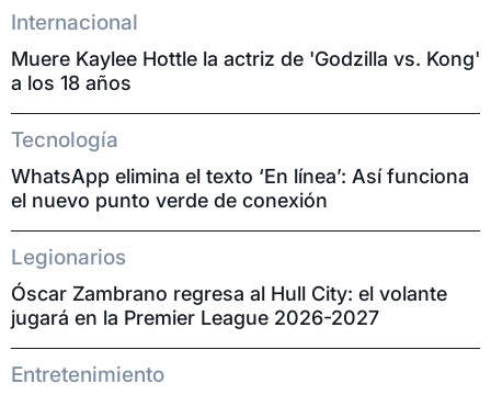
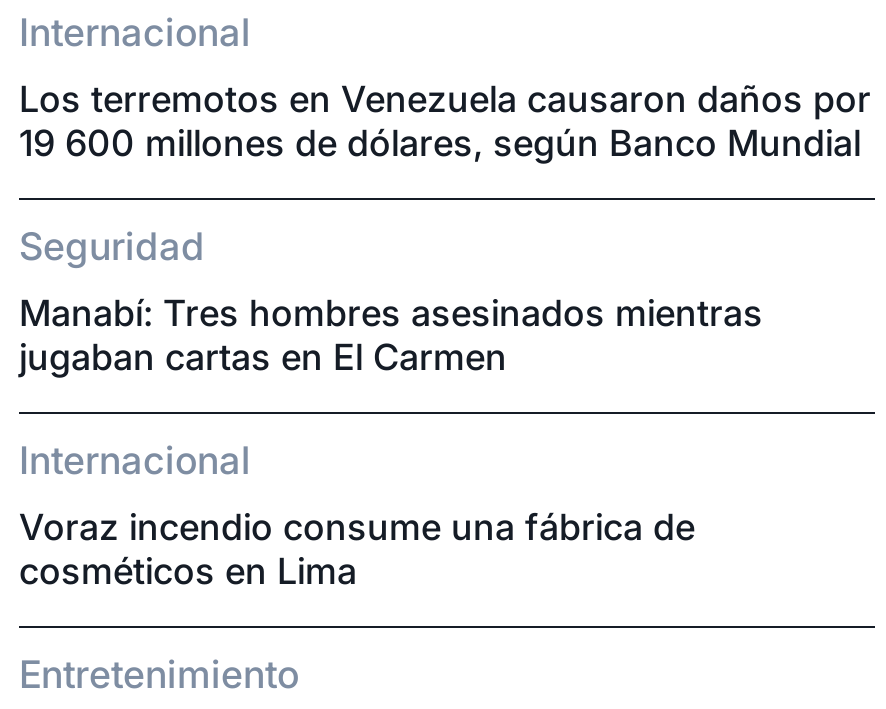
[11,48,480,95] Muere Kaylee Hottle la actriz de 'Godzilla vs. Kong' | a los 18 años -> [19,79,871,165] Los terremotos en Venezuela causaron daños por | 19 600 millones de dólares, según Banco Mundial
[11,128,118,153] Tecnología -> [19,225,205,271] Seguridad
[11,165,469,212] WhatsApp elimina el texto ‘En línea’: Así funciona | el nuevo punto verde de conexión -> [19,293,763,379] Manabí: Tres hombres asesinados mientras | jugaban cartas en El Carmen
[11,245,126,270] Legionarios -> [19,439,251,485] Internacional
[11,283,447,330] Óscar Zambrano regresa al Hull City: el volante | jugará en la Premier League 2026-2027 -> [19,507,695,593] Voraz incendio consume una fábrica de | cosméticos en Lima

